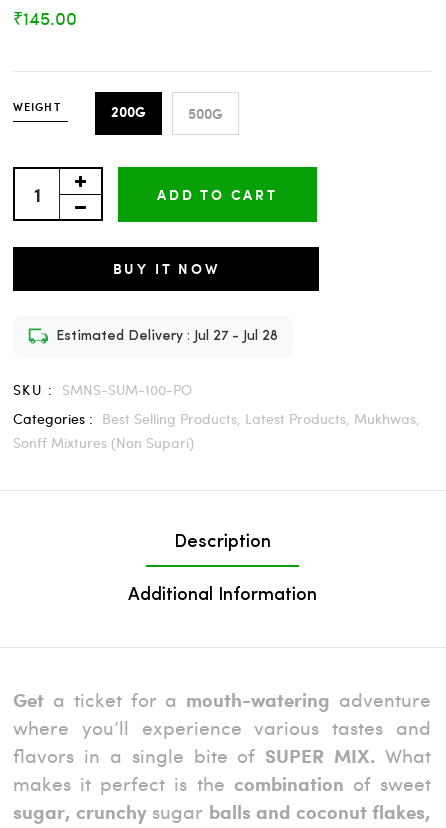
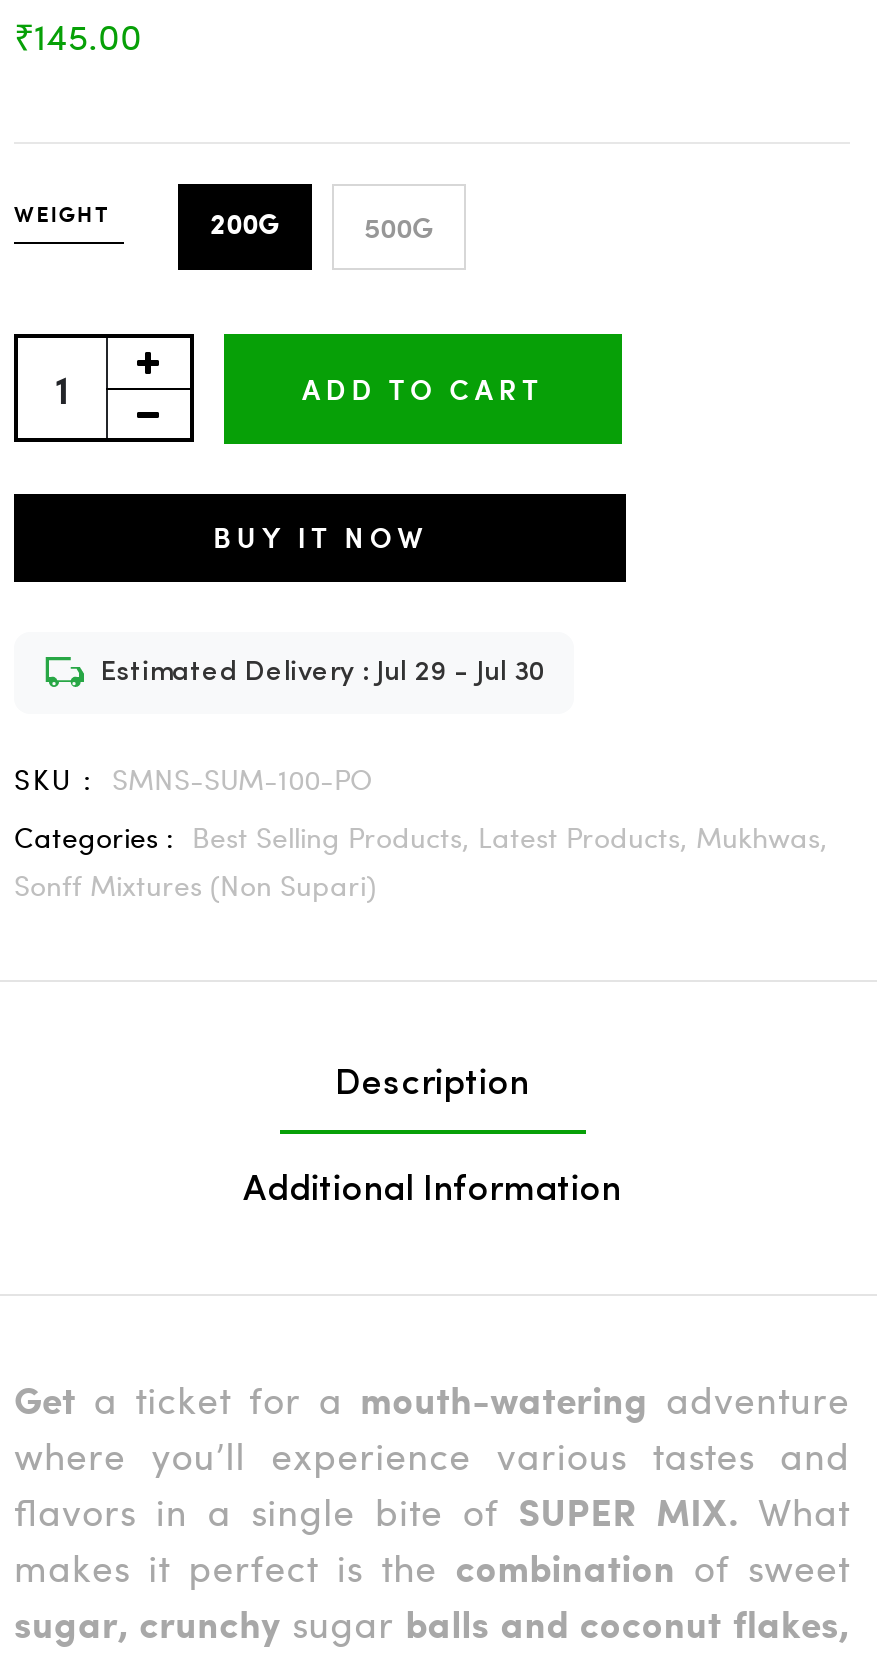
[56,329,278,344] Estimated Delivery : Jul 27 - Jul 28 -> [100,658,544,688] Estimated Delivery : Jul 29 - Jul 30

